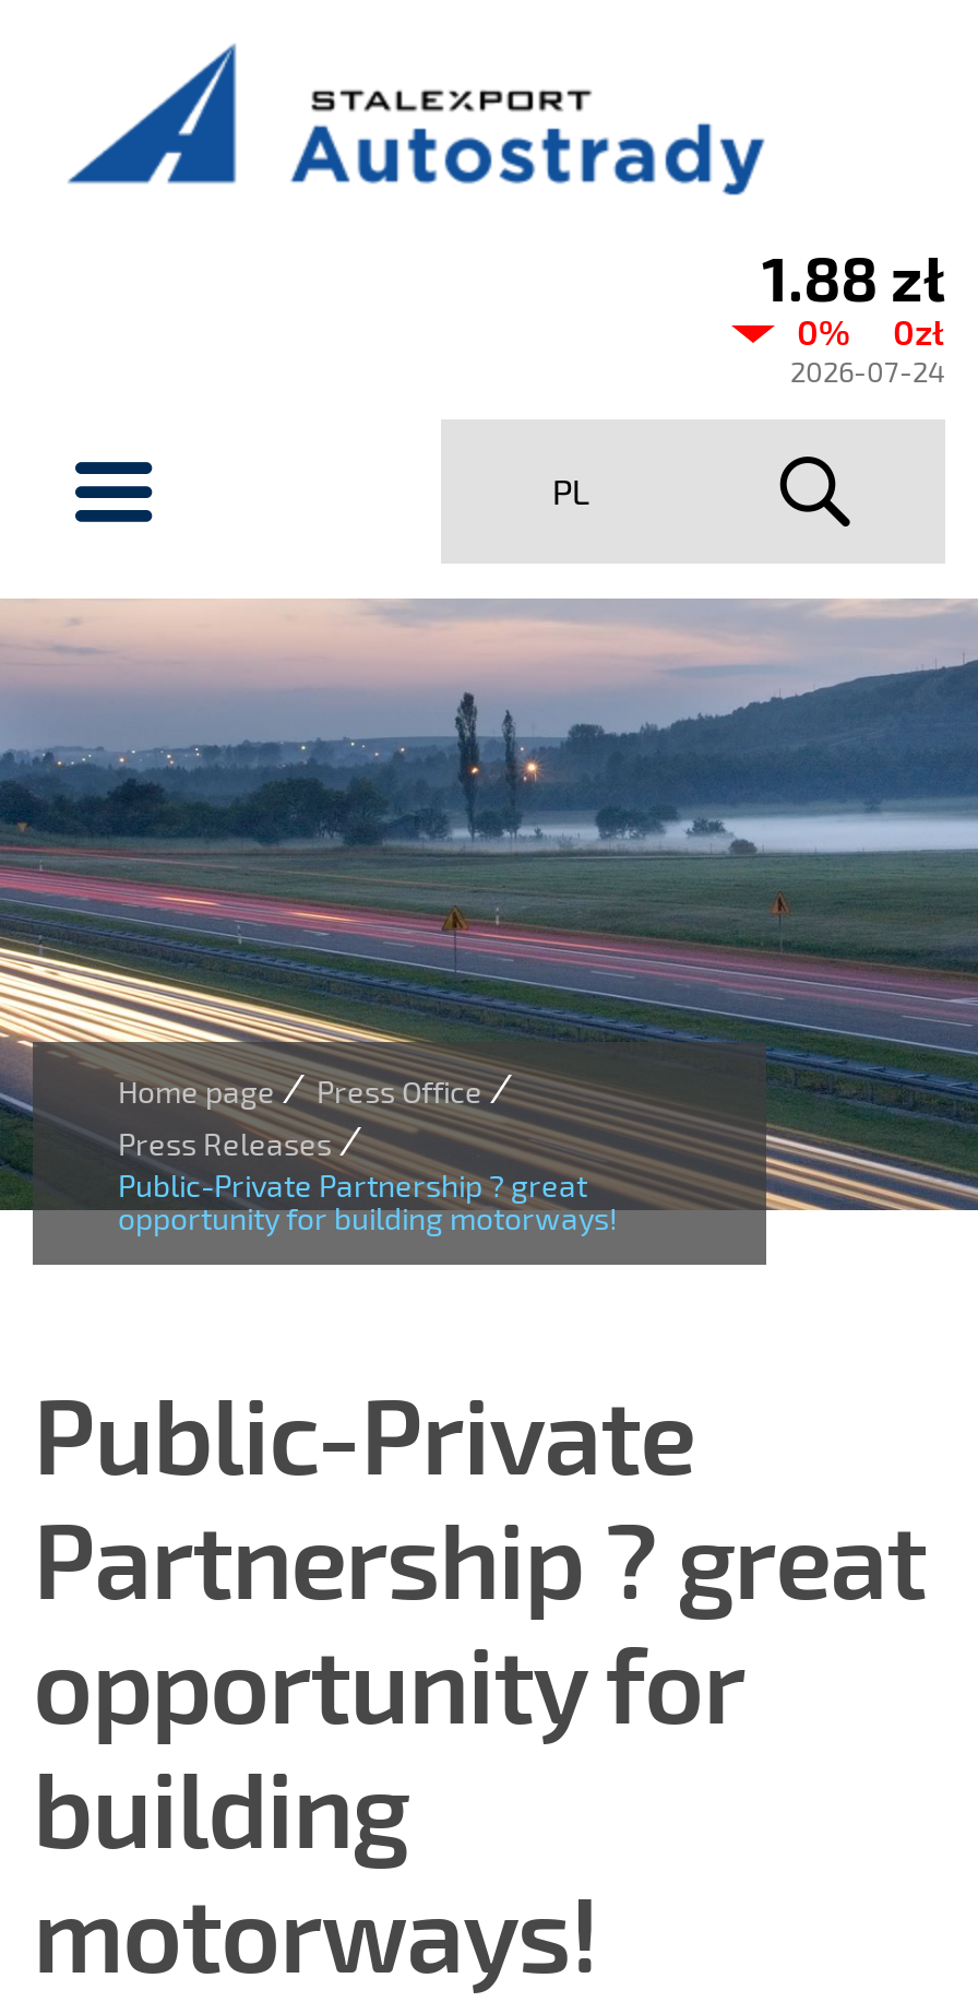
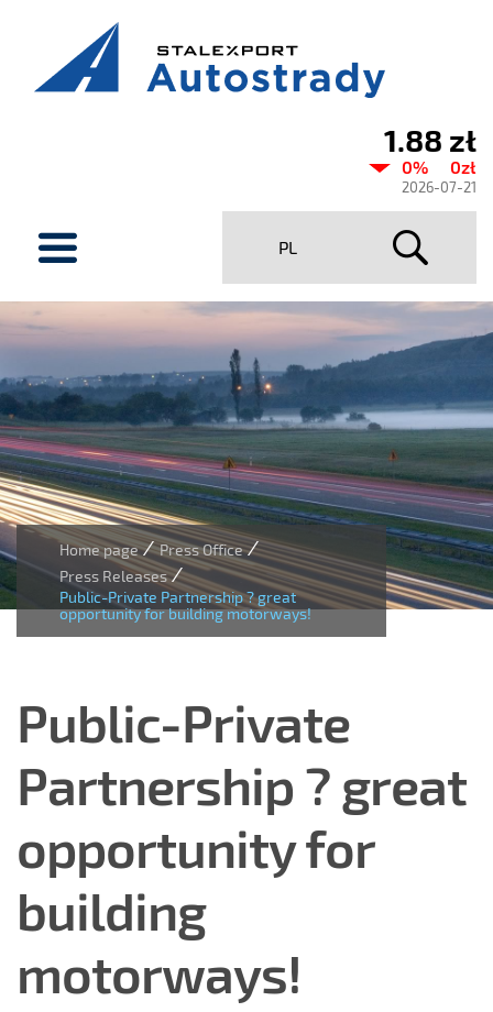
[790,354,945,389] 2026-07-24 -> [402,178,476,196] 2026-07-21

